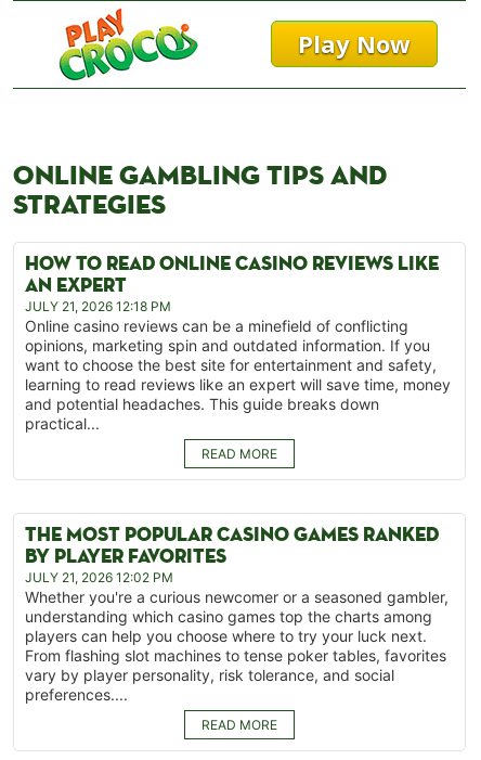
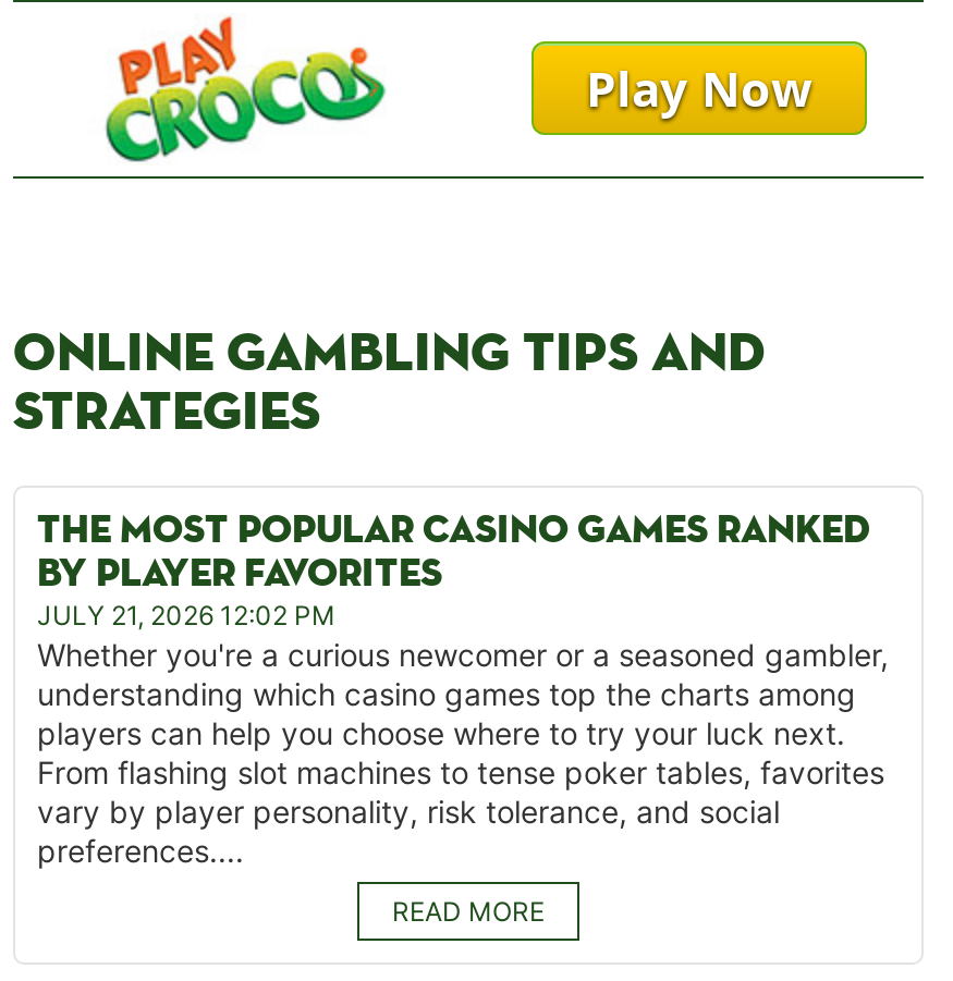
[25,251,451,461] HOW TO READ ONLINE CASINO REVIEWS LIKE | AN EXPERT | JULY 21, 2026 12:18 PM | Online casino reviews can be a minefield of conflicting | opinions, marketing spin and outdated information. If you | want to choose the best site for entertainment and safety, | learning to read reviews like an expert will save time, money | and potential headaches. This guide breaks down | practical... | READ MORE -> none

